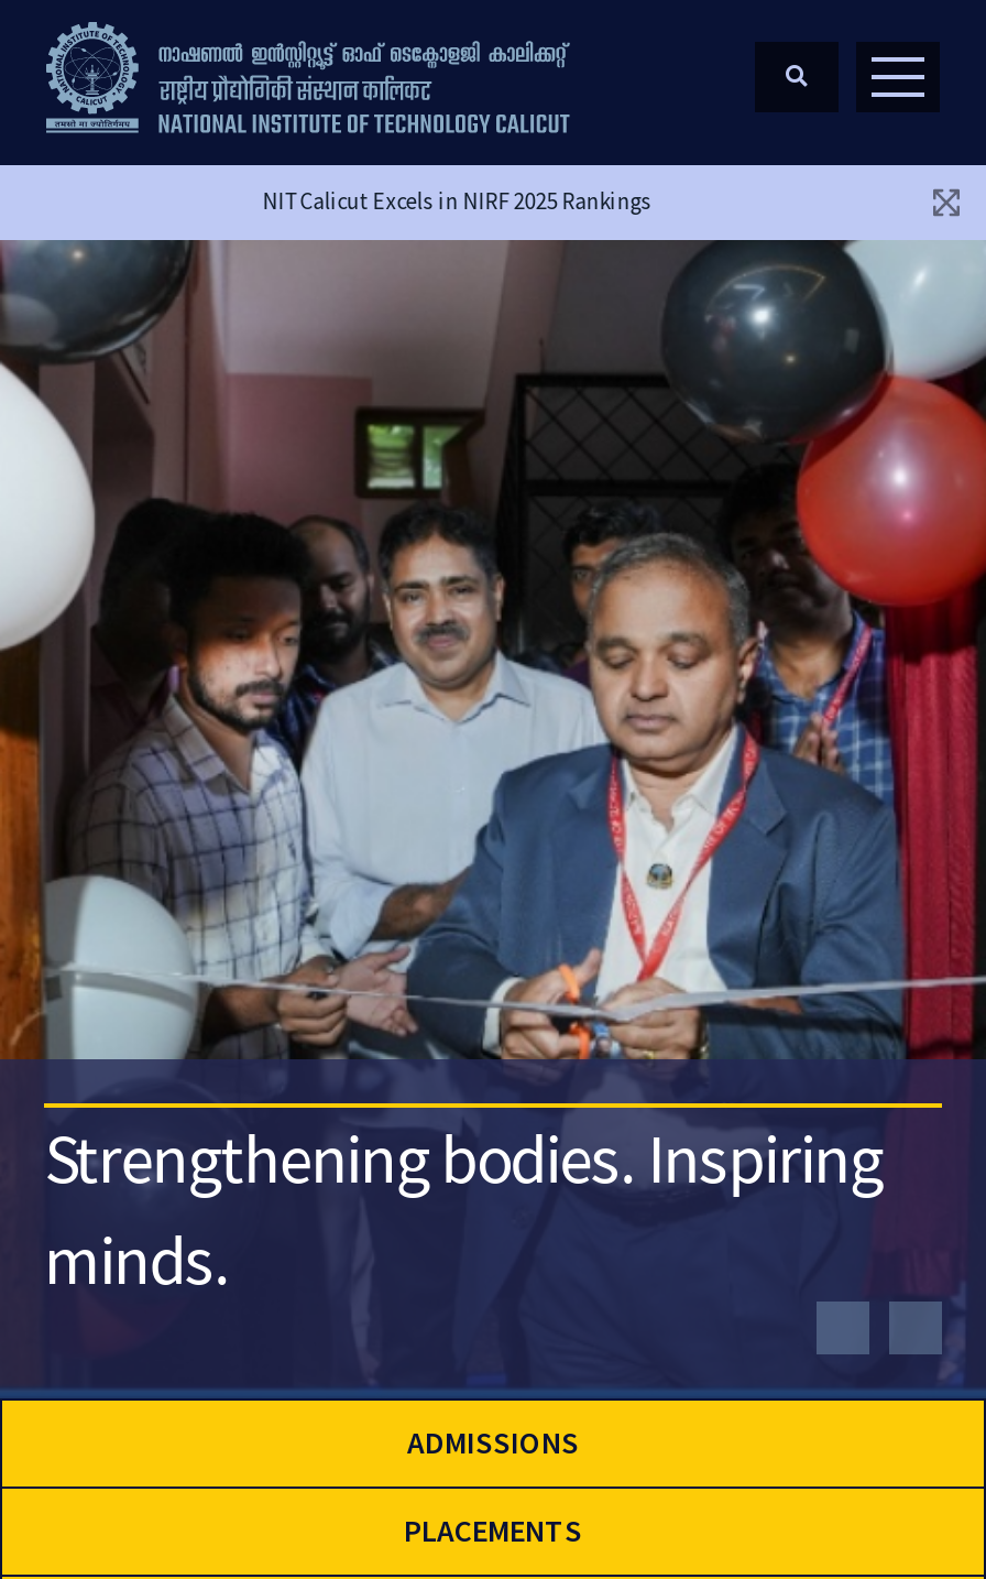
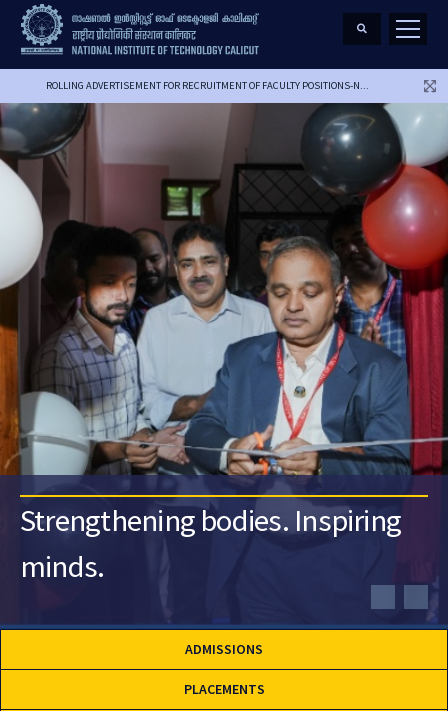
[262,188,652,217] NIT Calicut Excels in NIRF 2025 Rankings -> [46,79,369,92] ROLLING ADVERTISEMENT FOR RECRUITMENT OF FACULTY POSITIONS-N...

